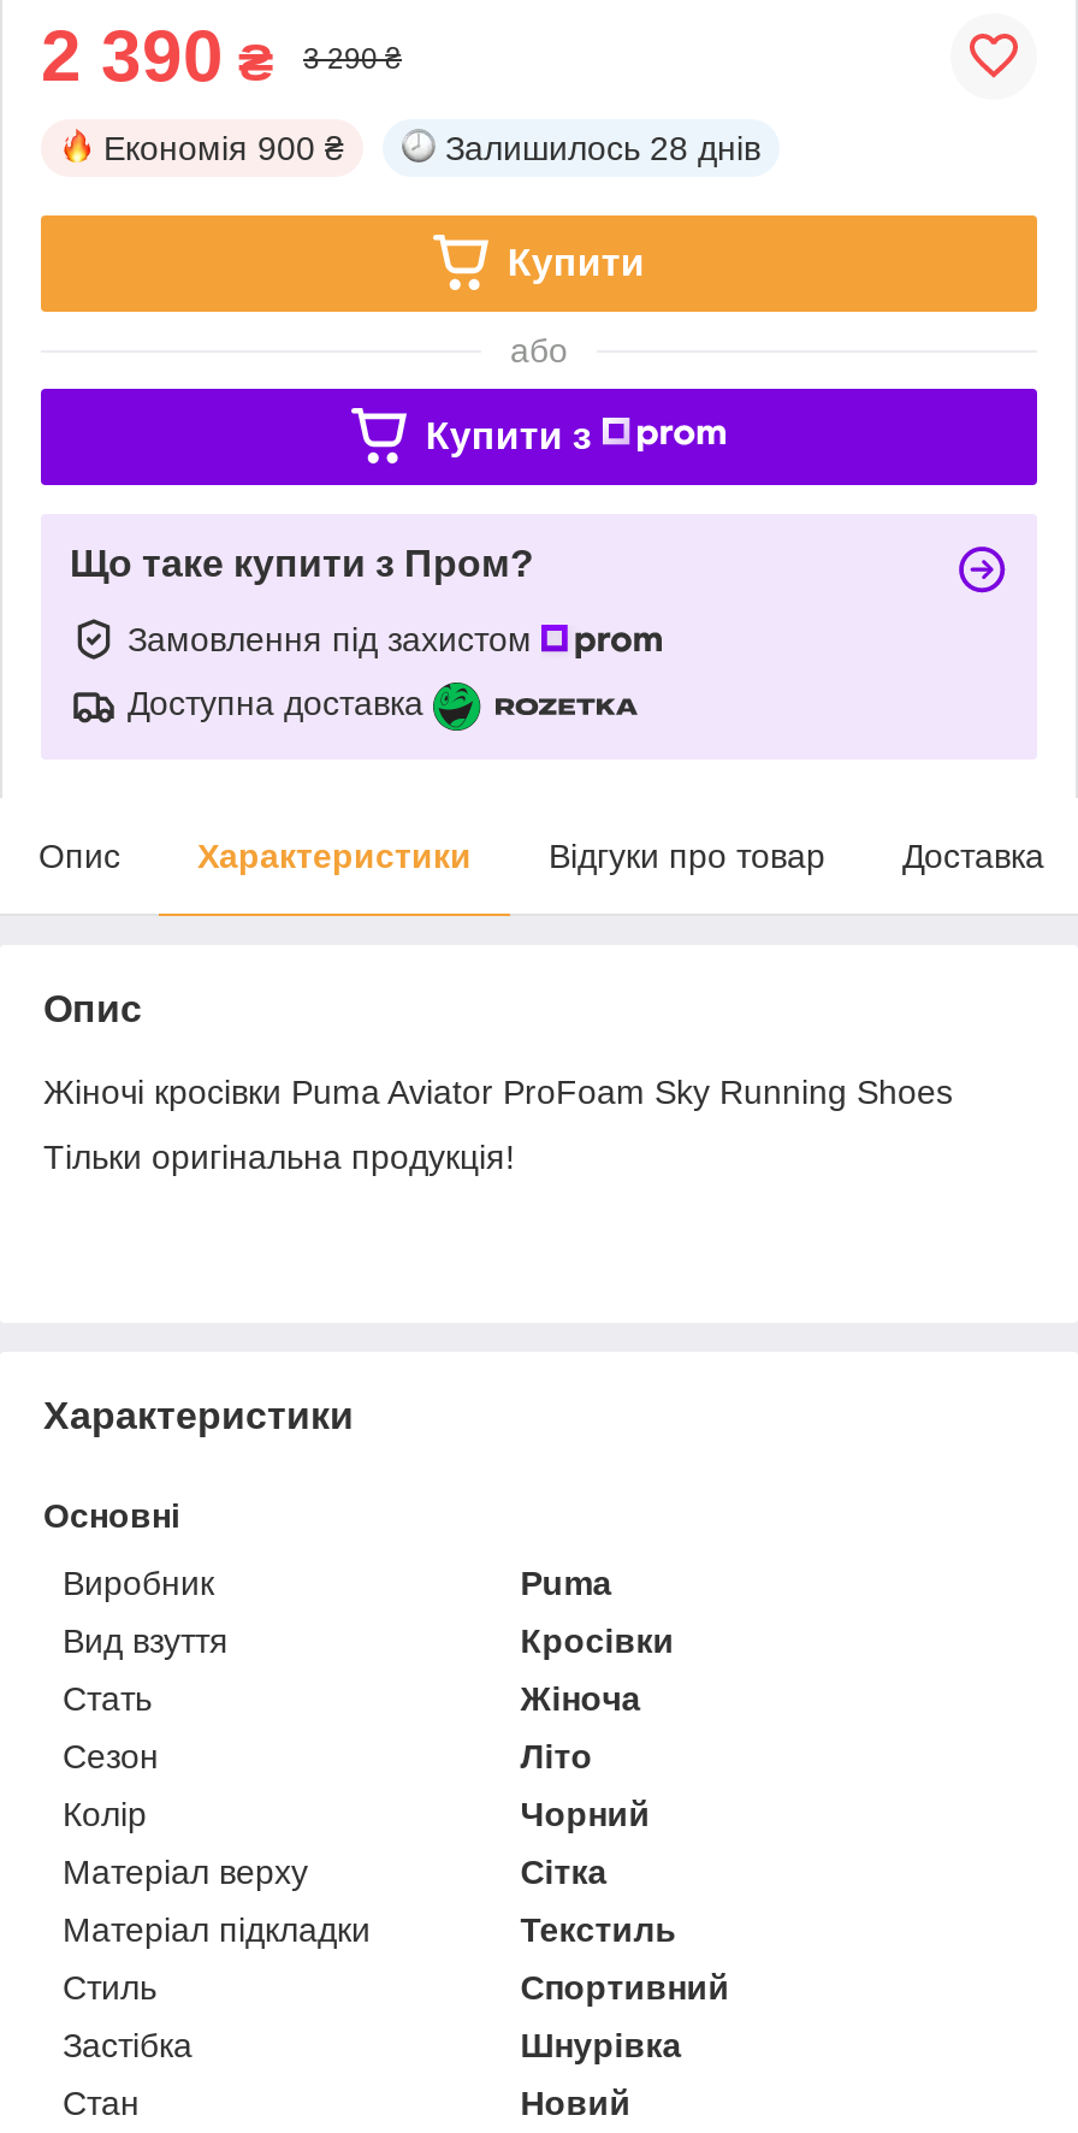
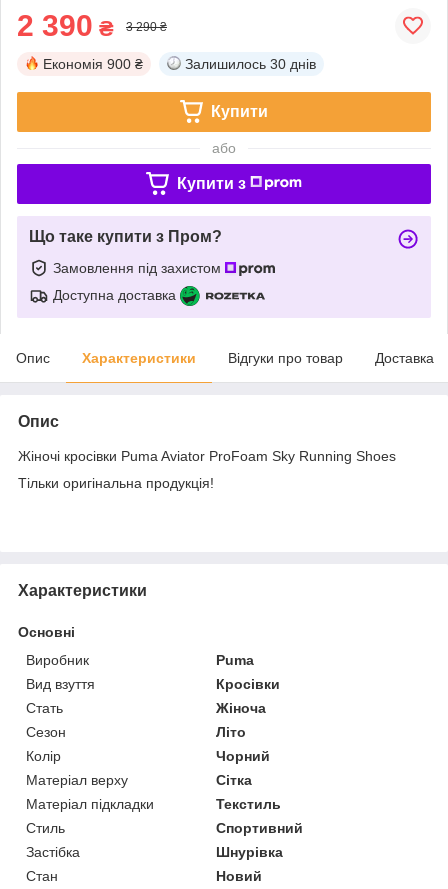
[445,128,760,167] Залишилось 28 днів -> [185,56,316,72] Залишилось 30 днів

